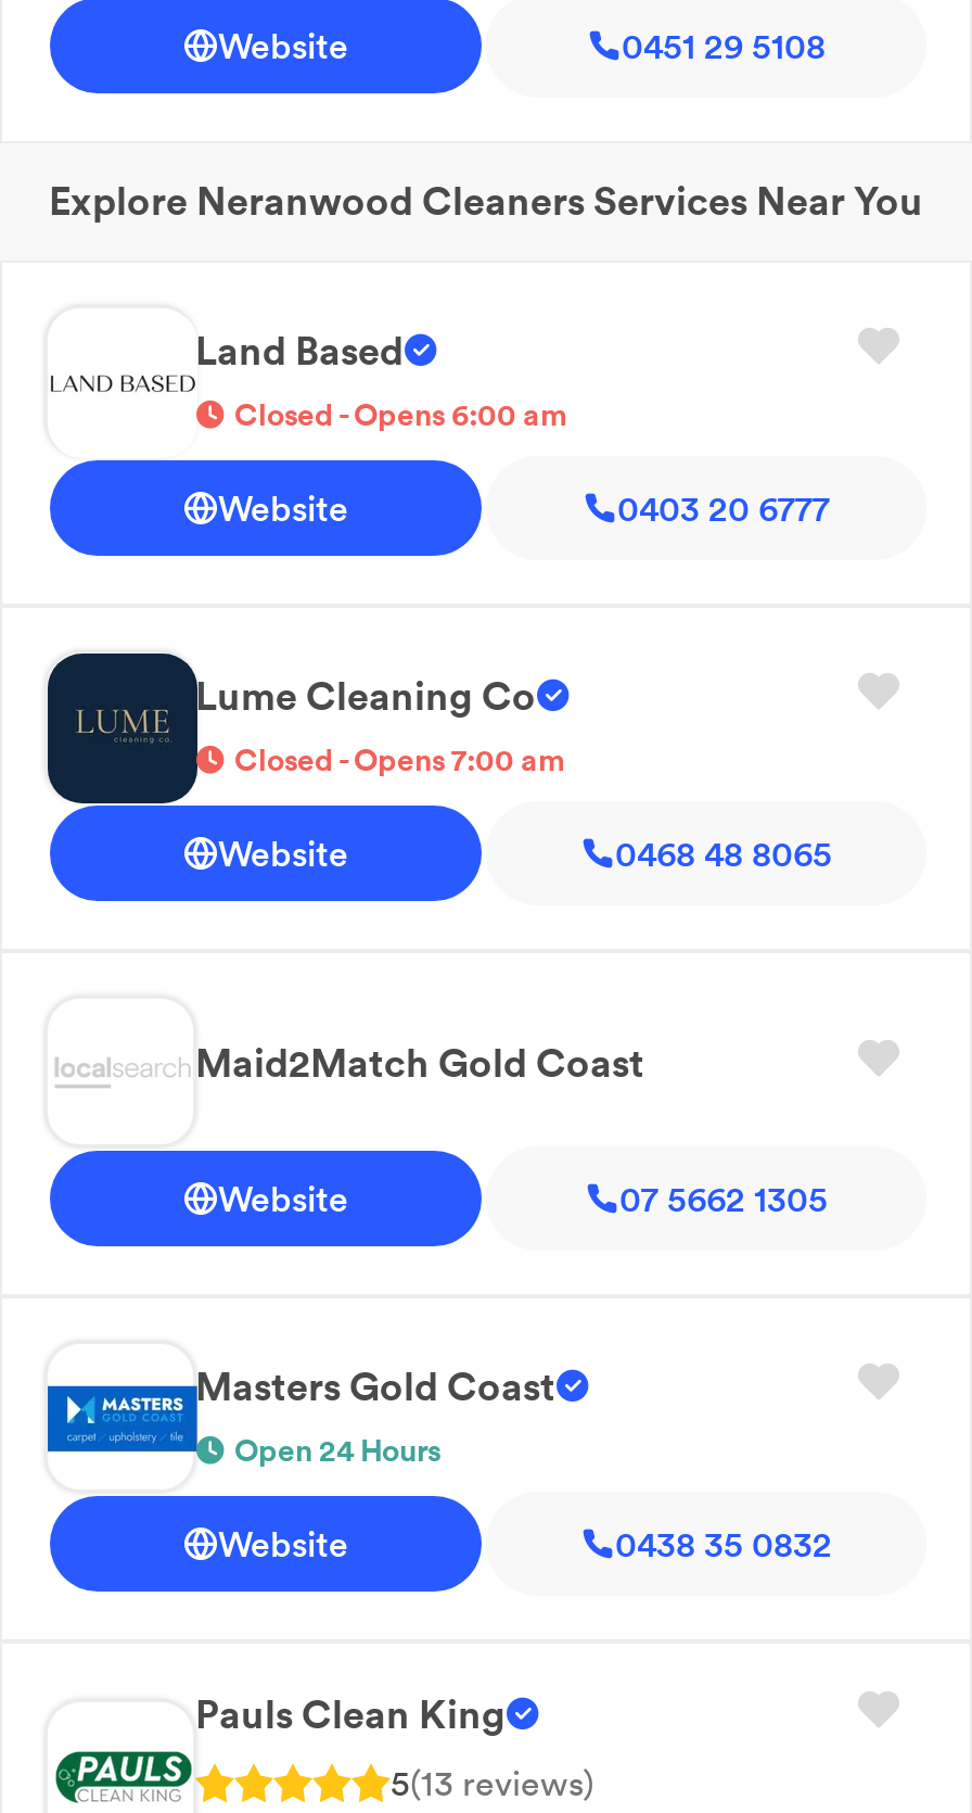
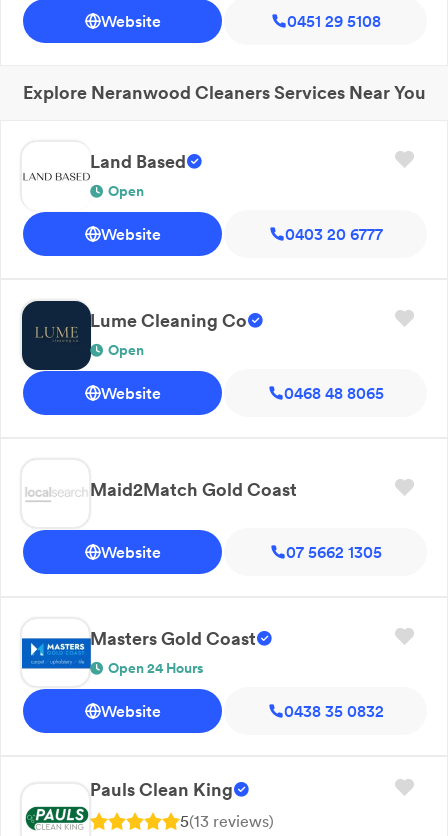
[234,395,566,434] Closed - Opens 6:00 am -> [108,182,144,200] Open
[234,740,564,779] Closed - Opens 7:00 am -> [108,341,144,359] Open

